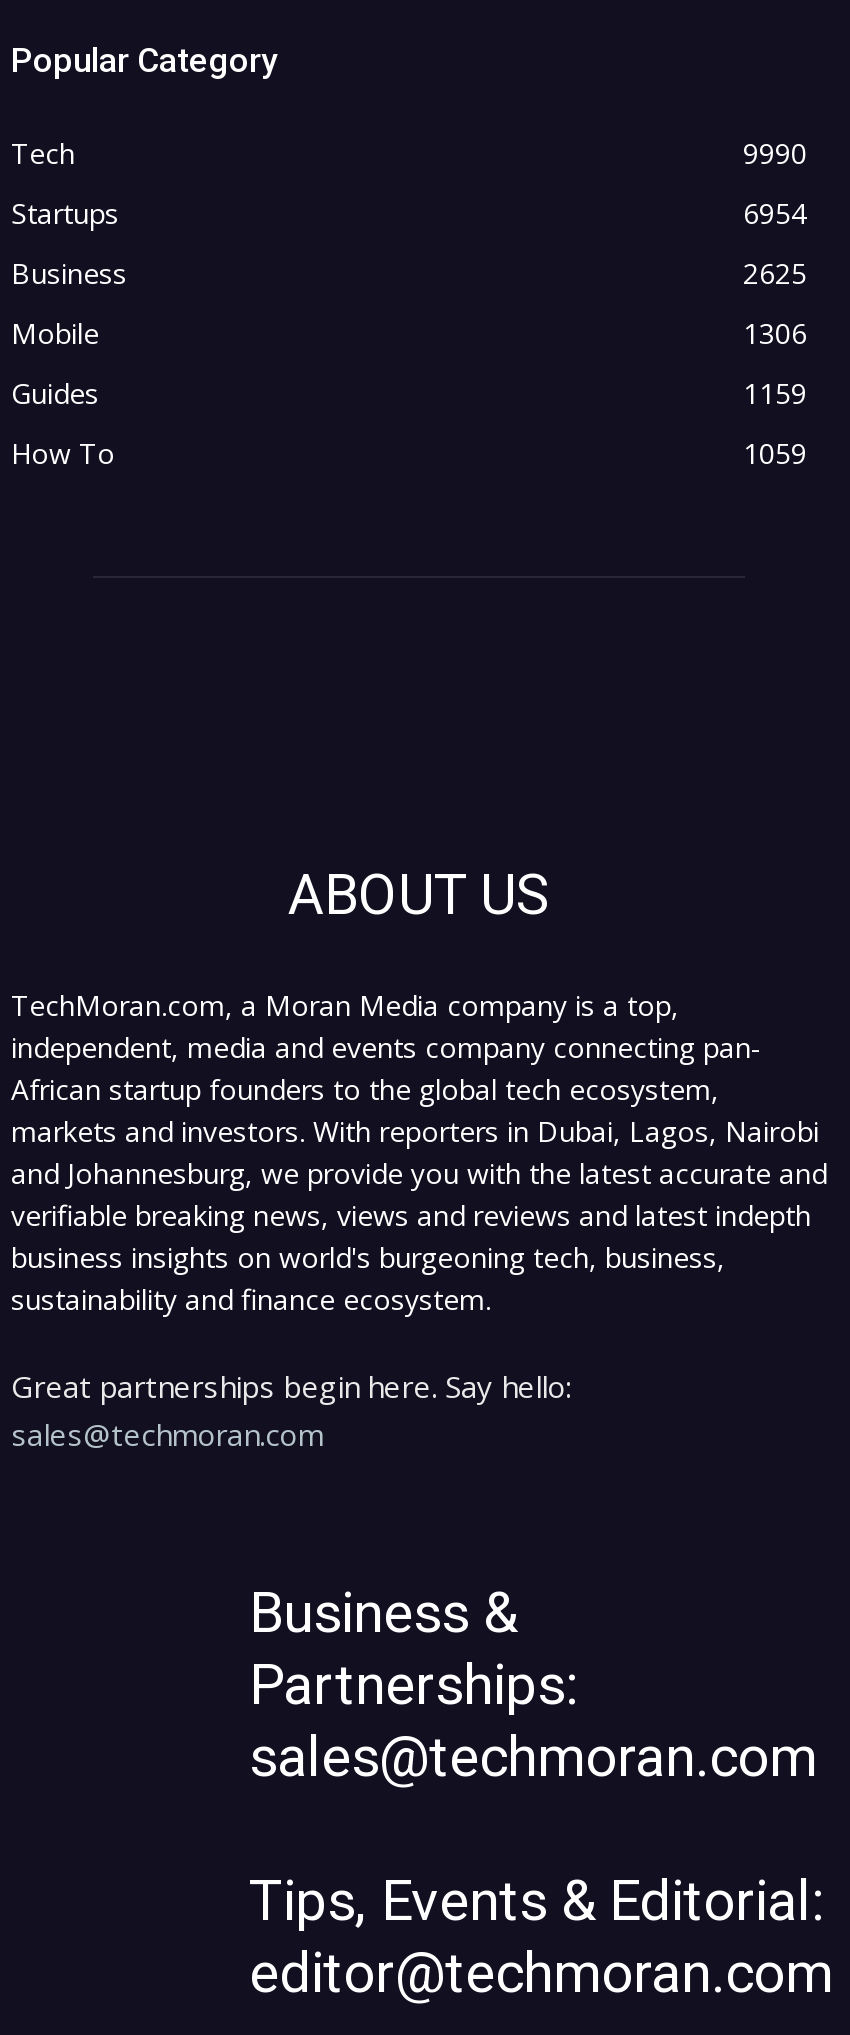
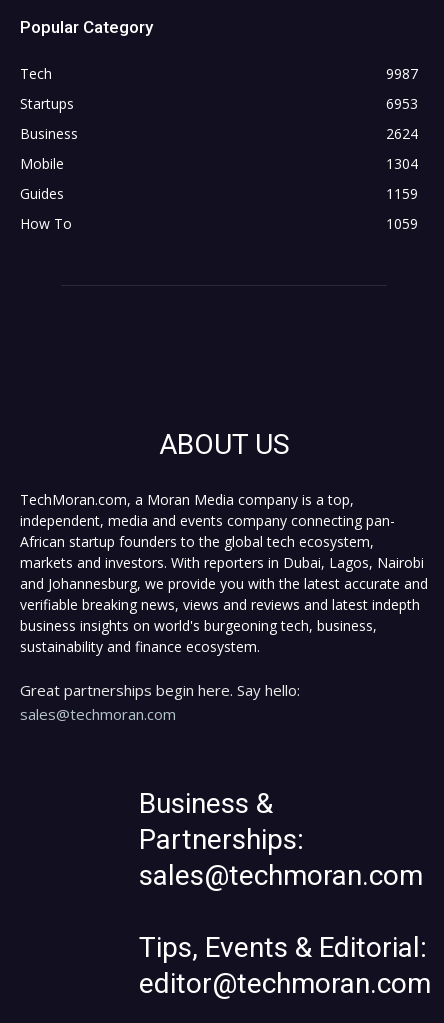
[743,134,807,172] 9990 -> [386,64,418,83] 9987
[743,194,807,232] 6954 -> [386,94,418,113] 6953
[743,254,807,292] 2625 -> [386,124,418,143] 2624
[743,314,807,352] 1306 -> [386,154,418,173] 1304

